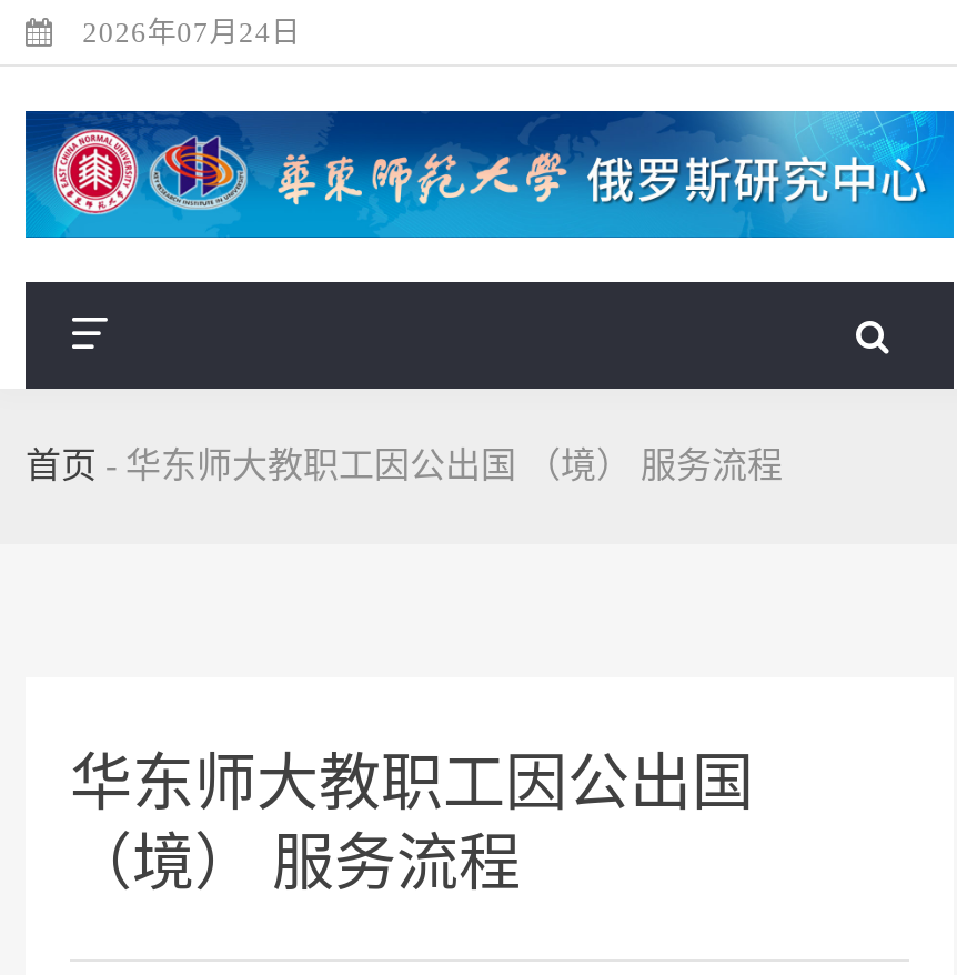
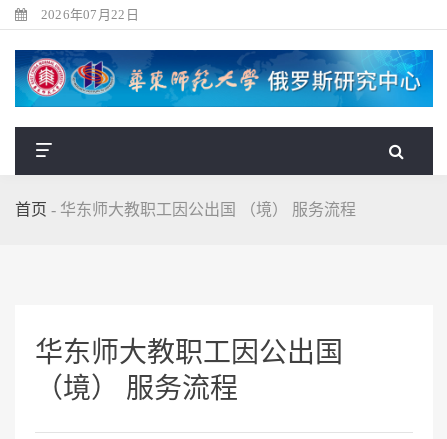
[75,16,301,49] 2026年07月24日 -> [37,7,139,22] 2026年07月22日

